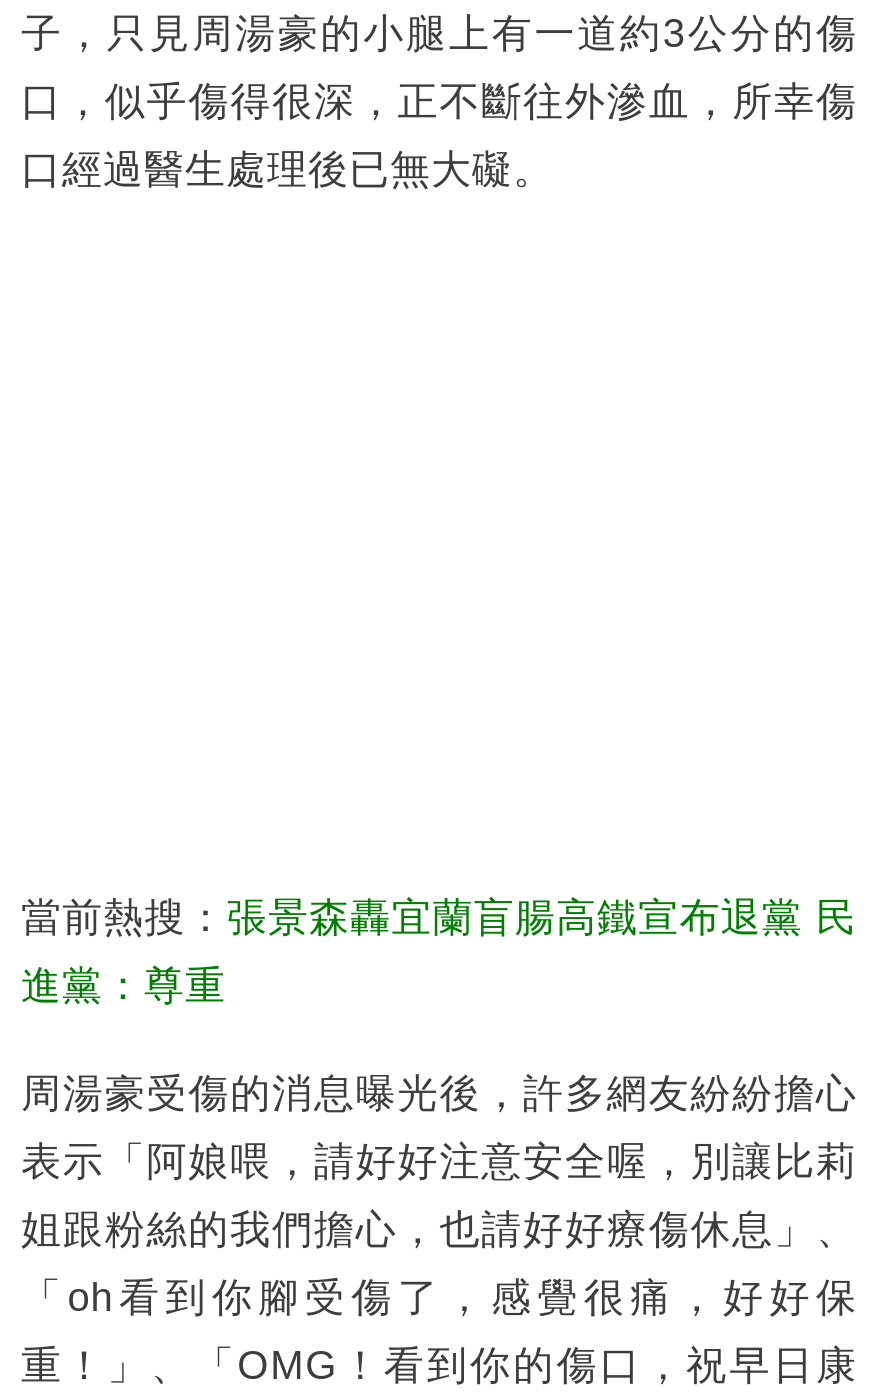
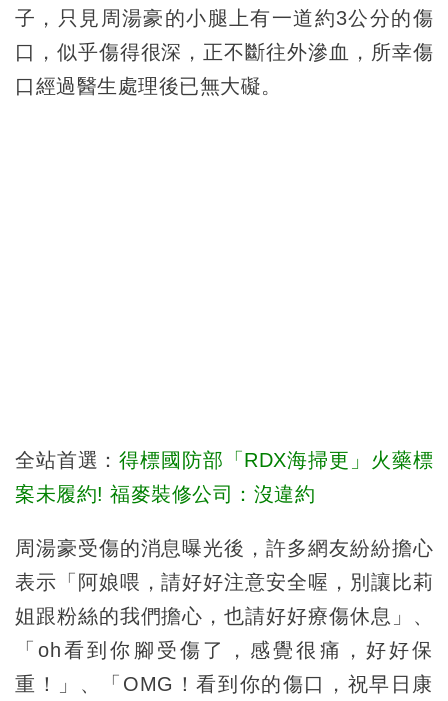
[21,894,857,938] 當前熱搜：張景森轟宜蘭盲腸高鐵宣布退黨 民 -> [15,449,433,471] 全站首選：得標國防部「RDX海掃更」火藥標
[21,962,226,1006] 進黨：尊重 -> [15,483,315,505] 案未履約! 福麥裝修公司：沒違約

